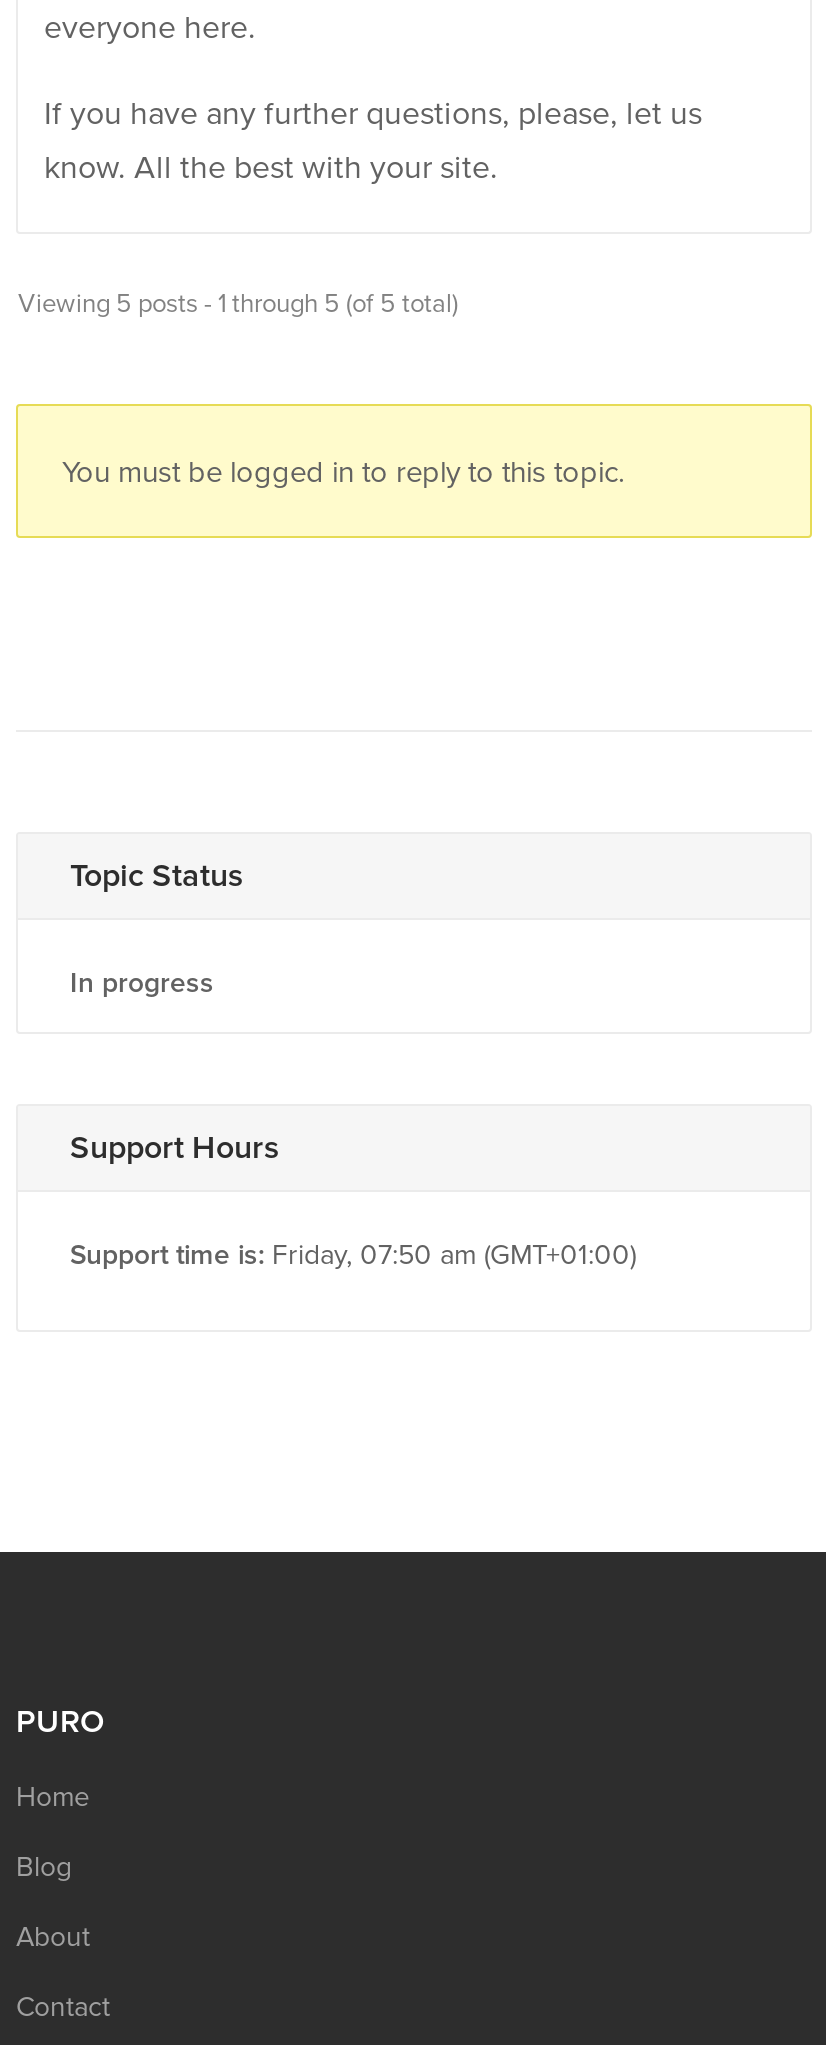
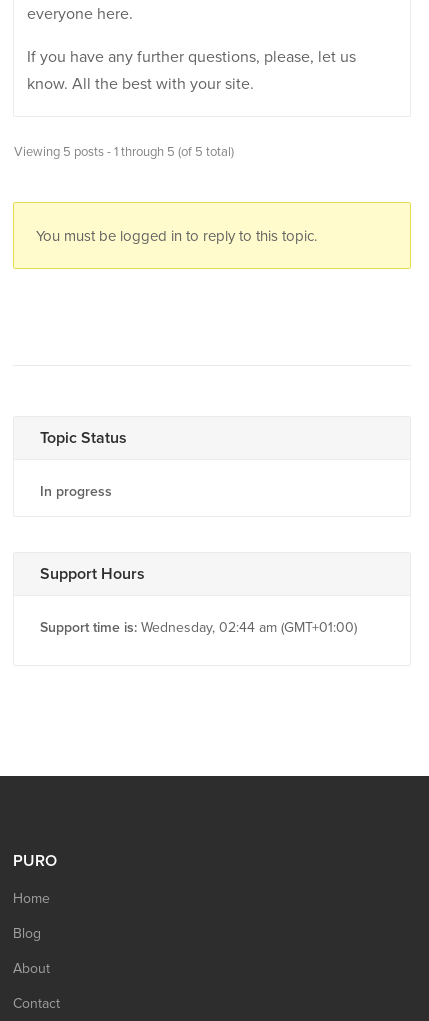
[70,1237,636,1271] Support time is: Friday, 07:50 am (GMT+01:00) -> [40,618,357,635] Support time is: Wednesday, 02:44 am (GMT+01:00)

